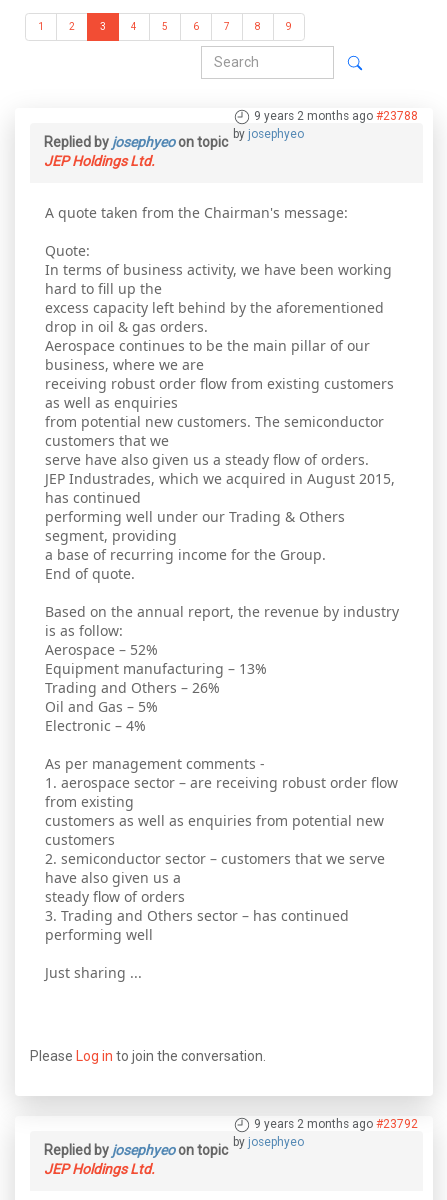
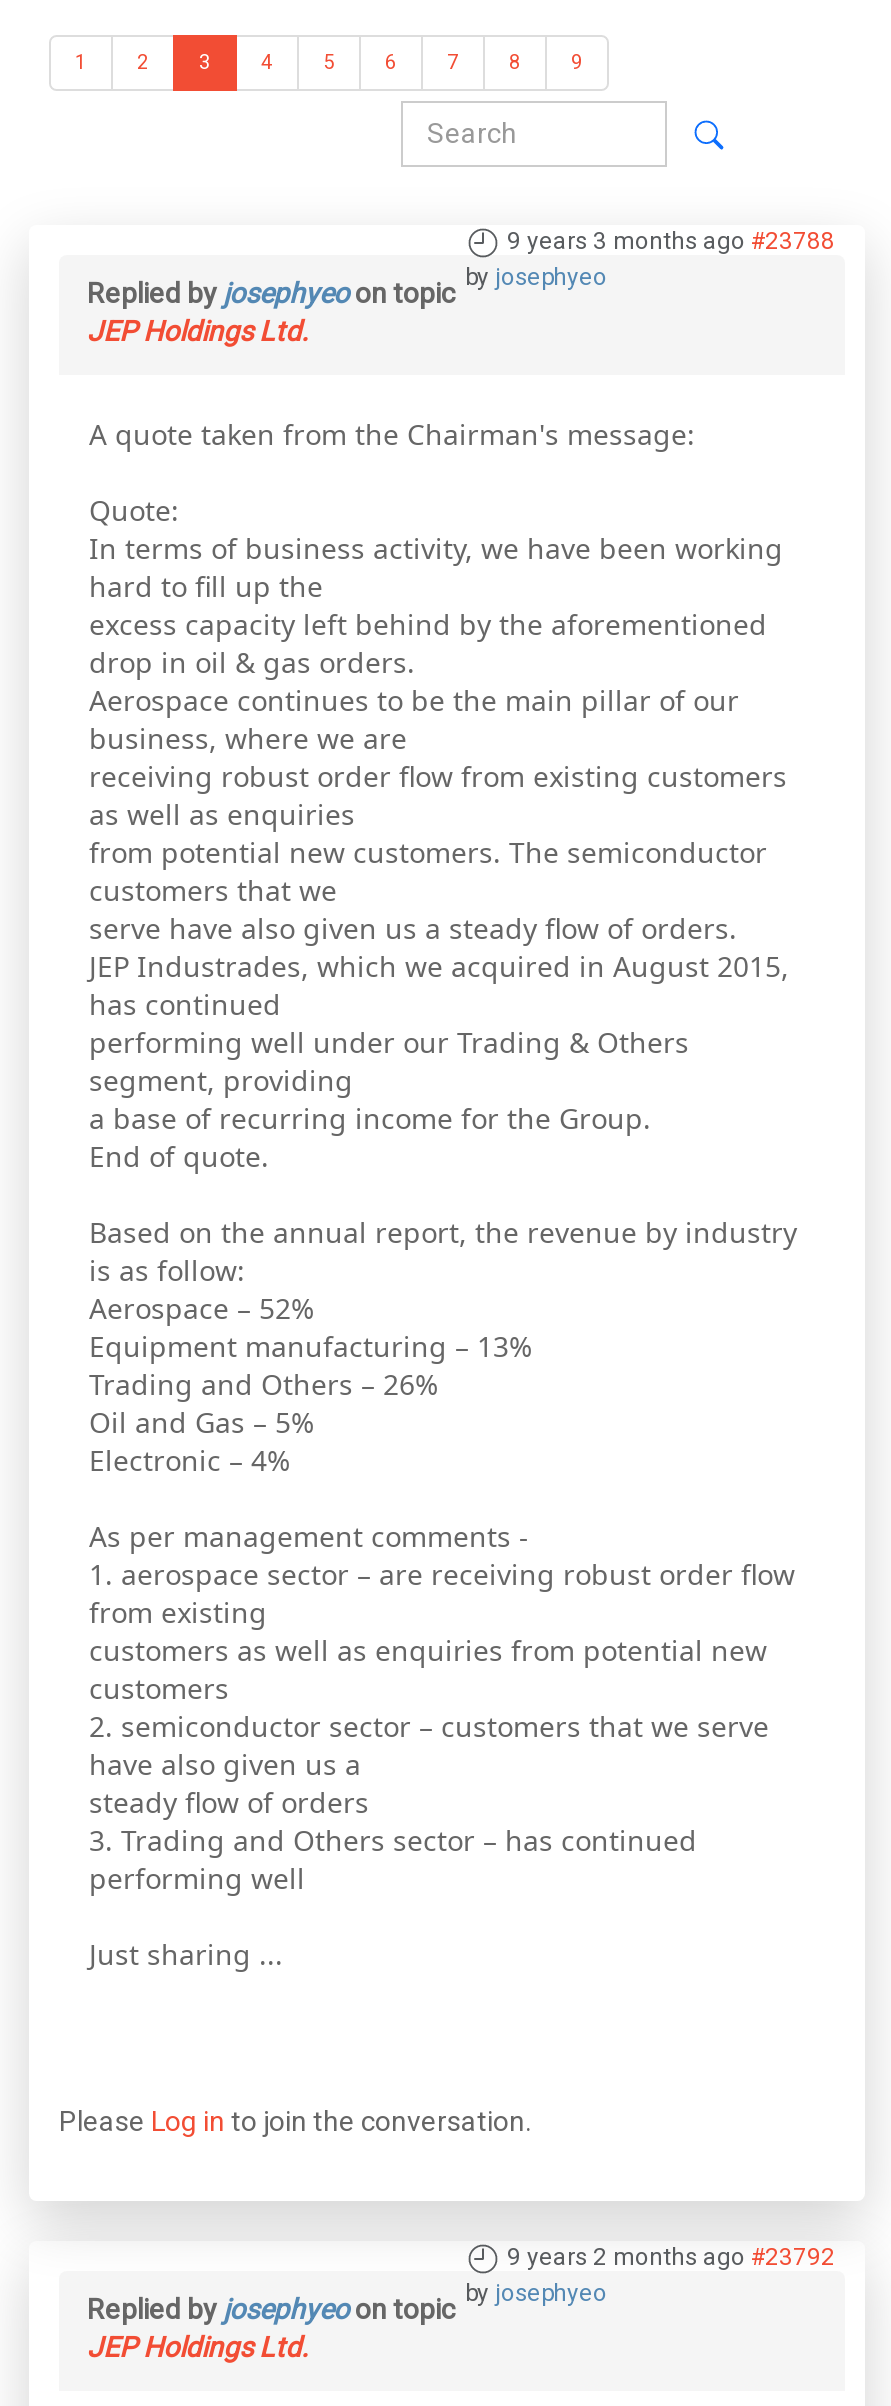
[254,109,418,123] 9 years 2 months ago #23788 -> [507,228,835,256] 9 years 3 months ago #23788

